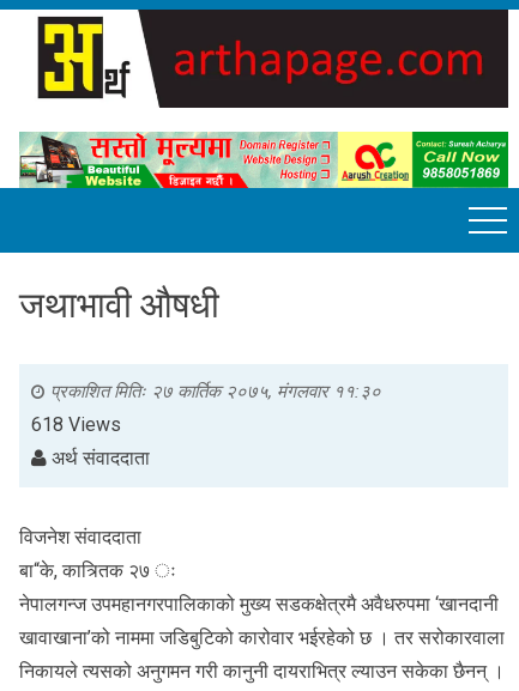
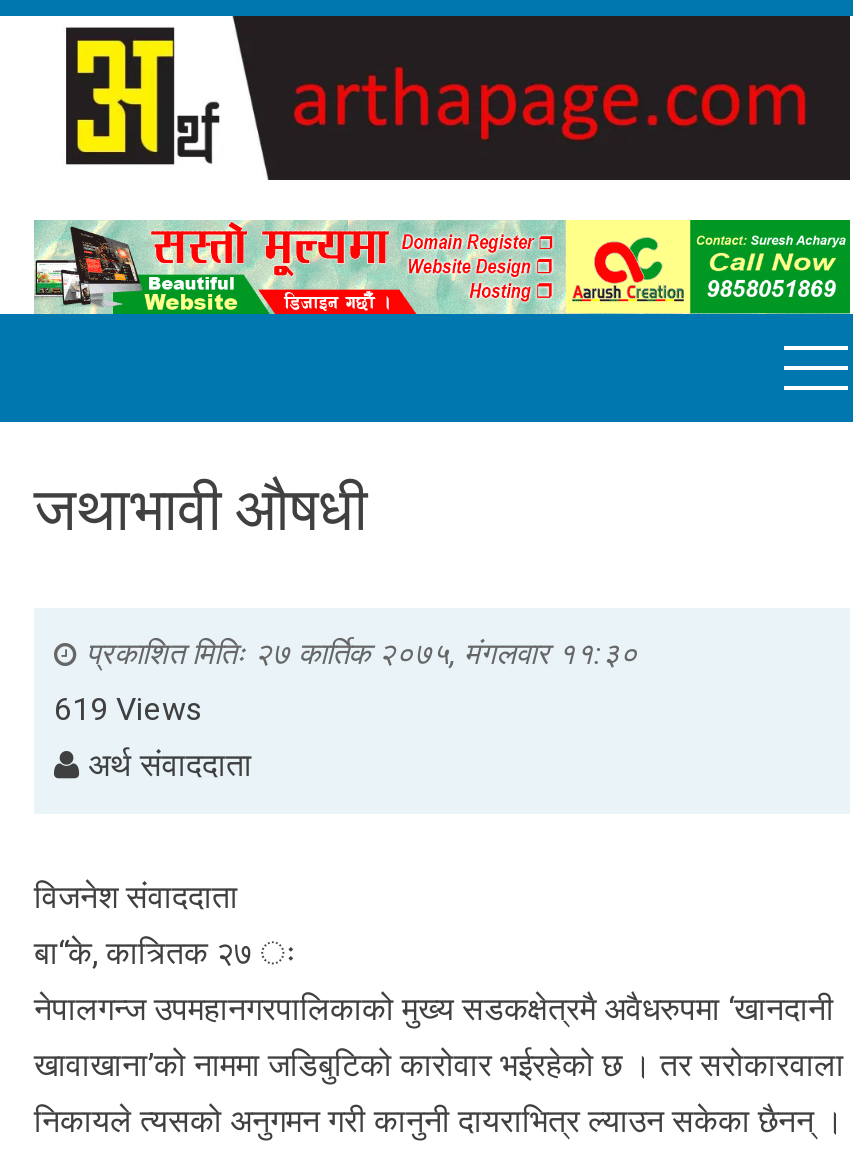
[31,413,121,436] 618 Views -> [54,689,204,727] 619 Views

